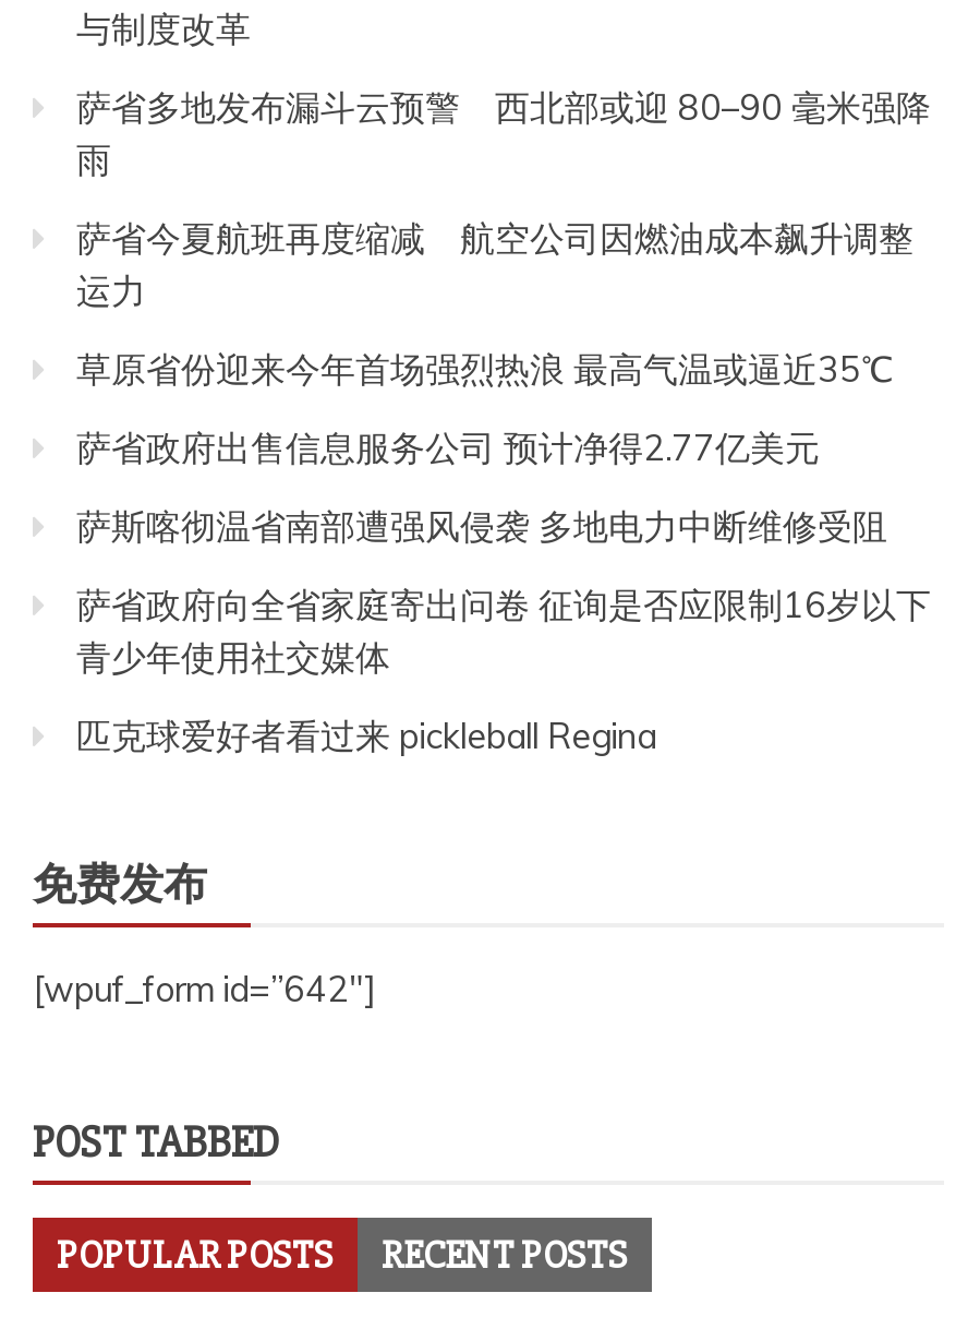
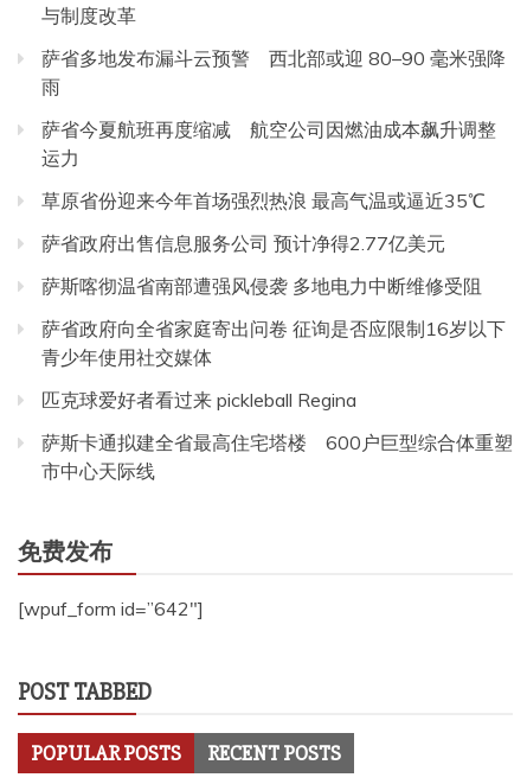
none -> [41,430,513,482] 萨斯卡通拟建全省最高住宅塔楼 600户巨型综合体重塑 | 市中心天际线

